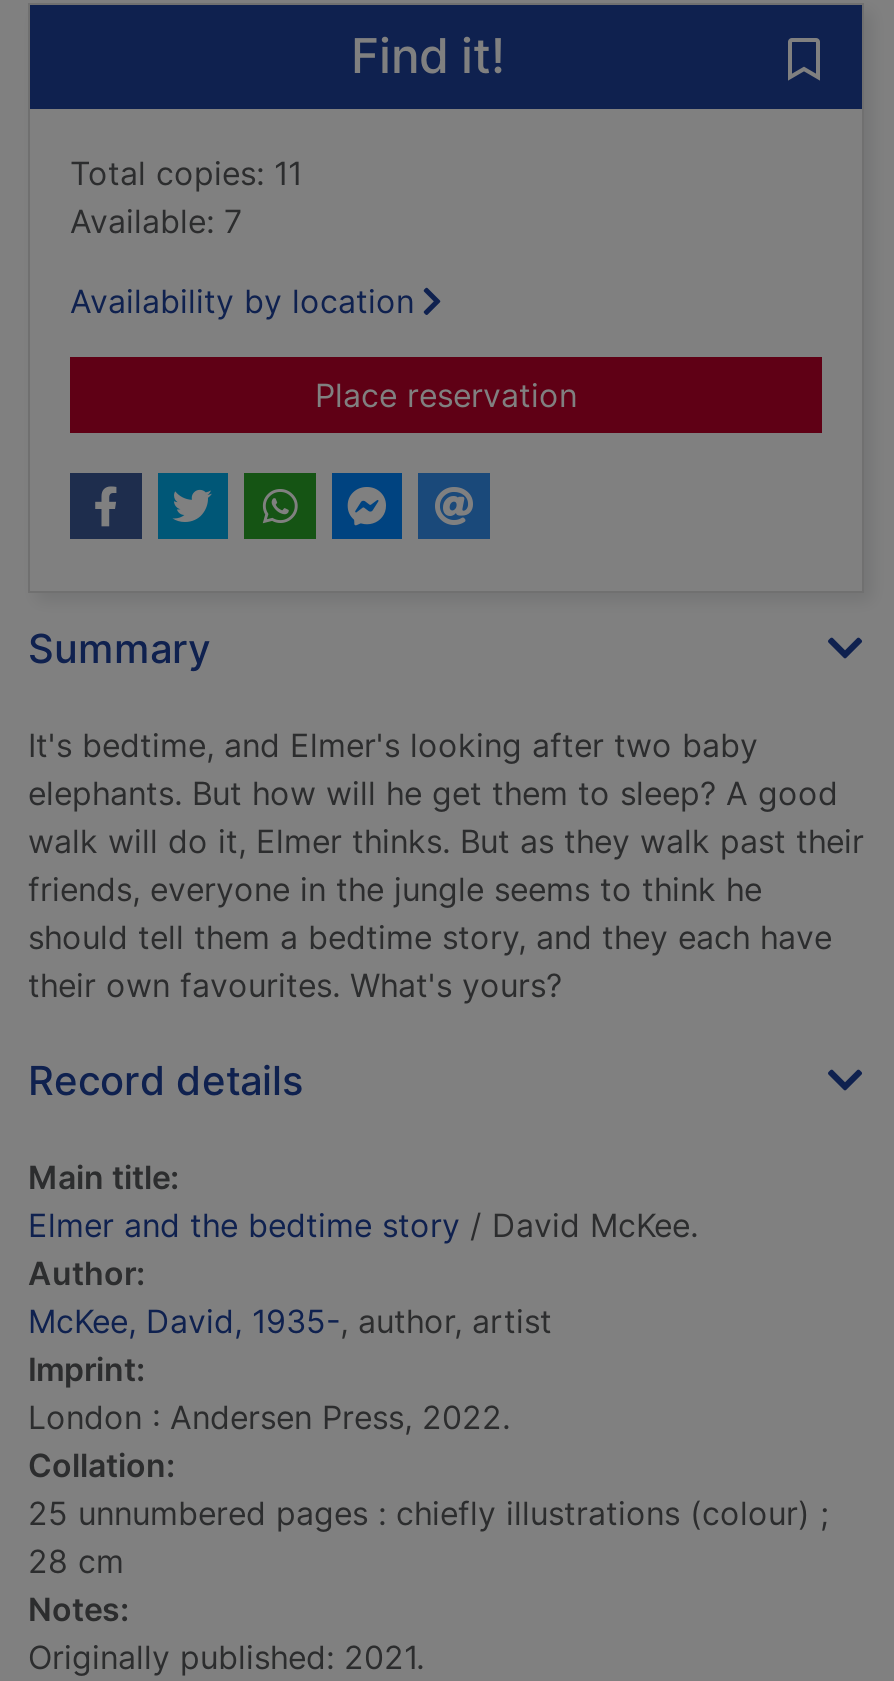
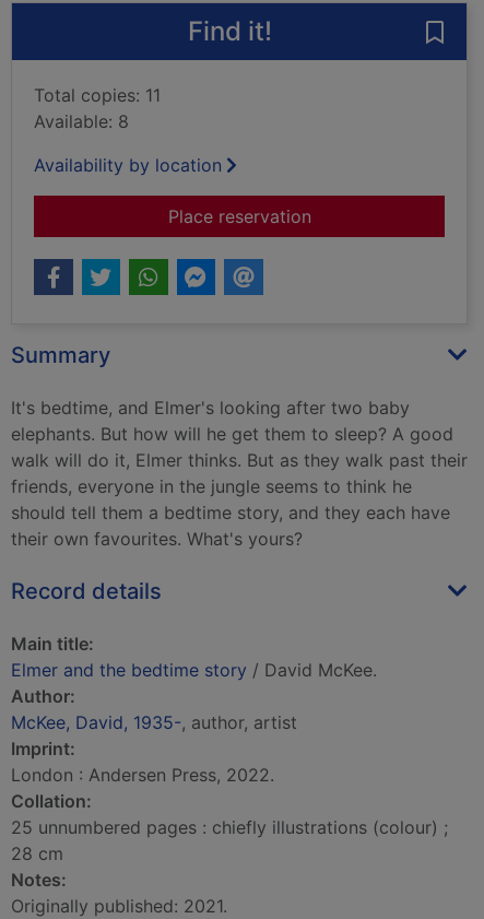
[70,202,242,242] Available: 7 -> [34,111,129,133] Available: 8

